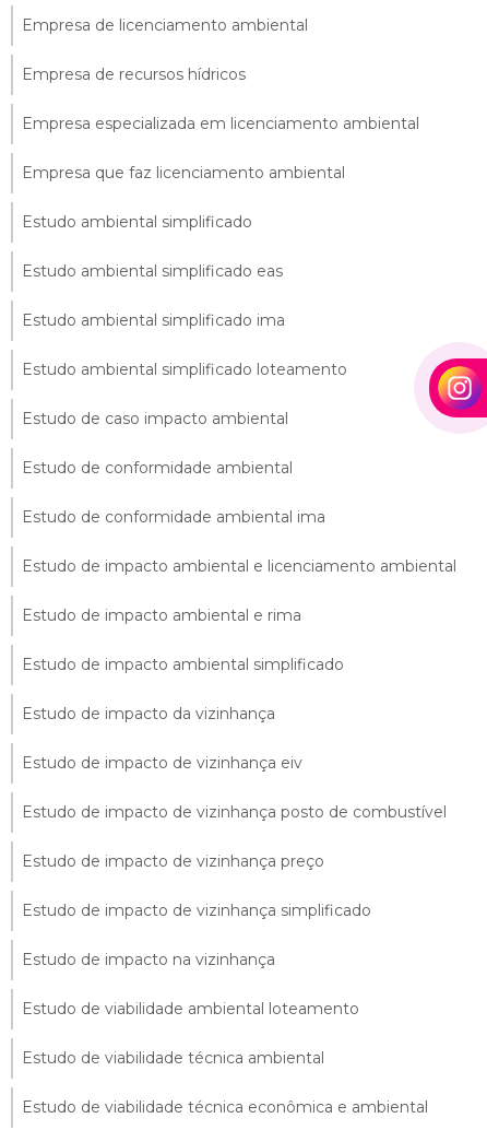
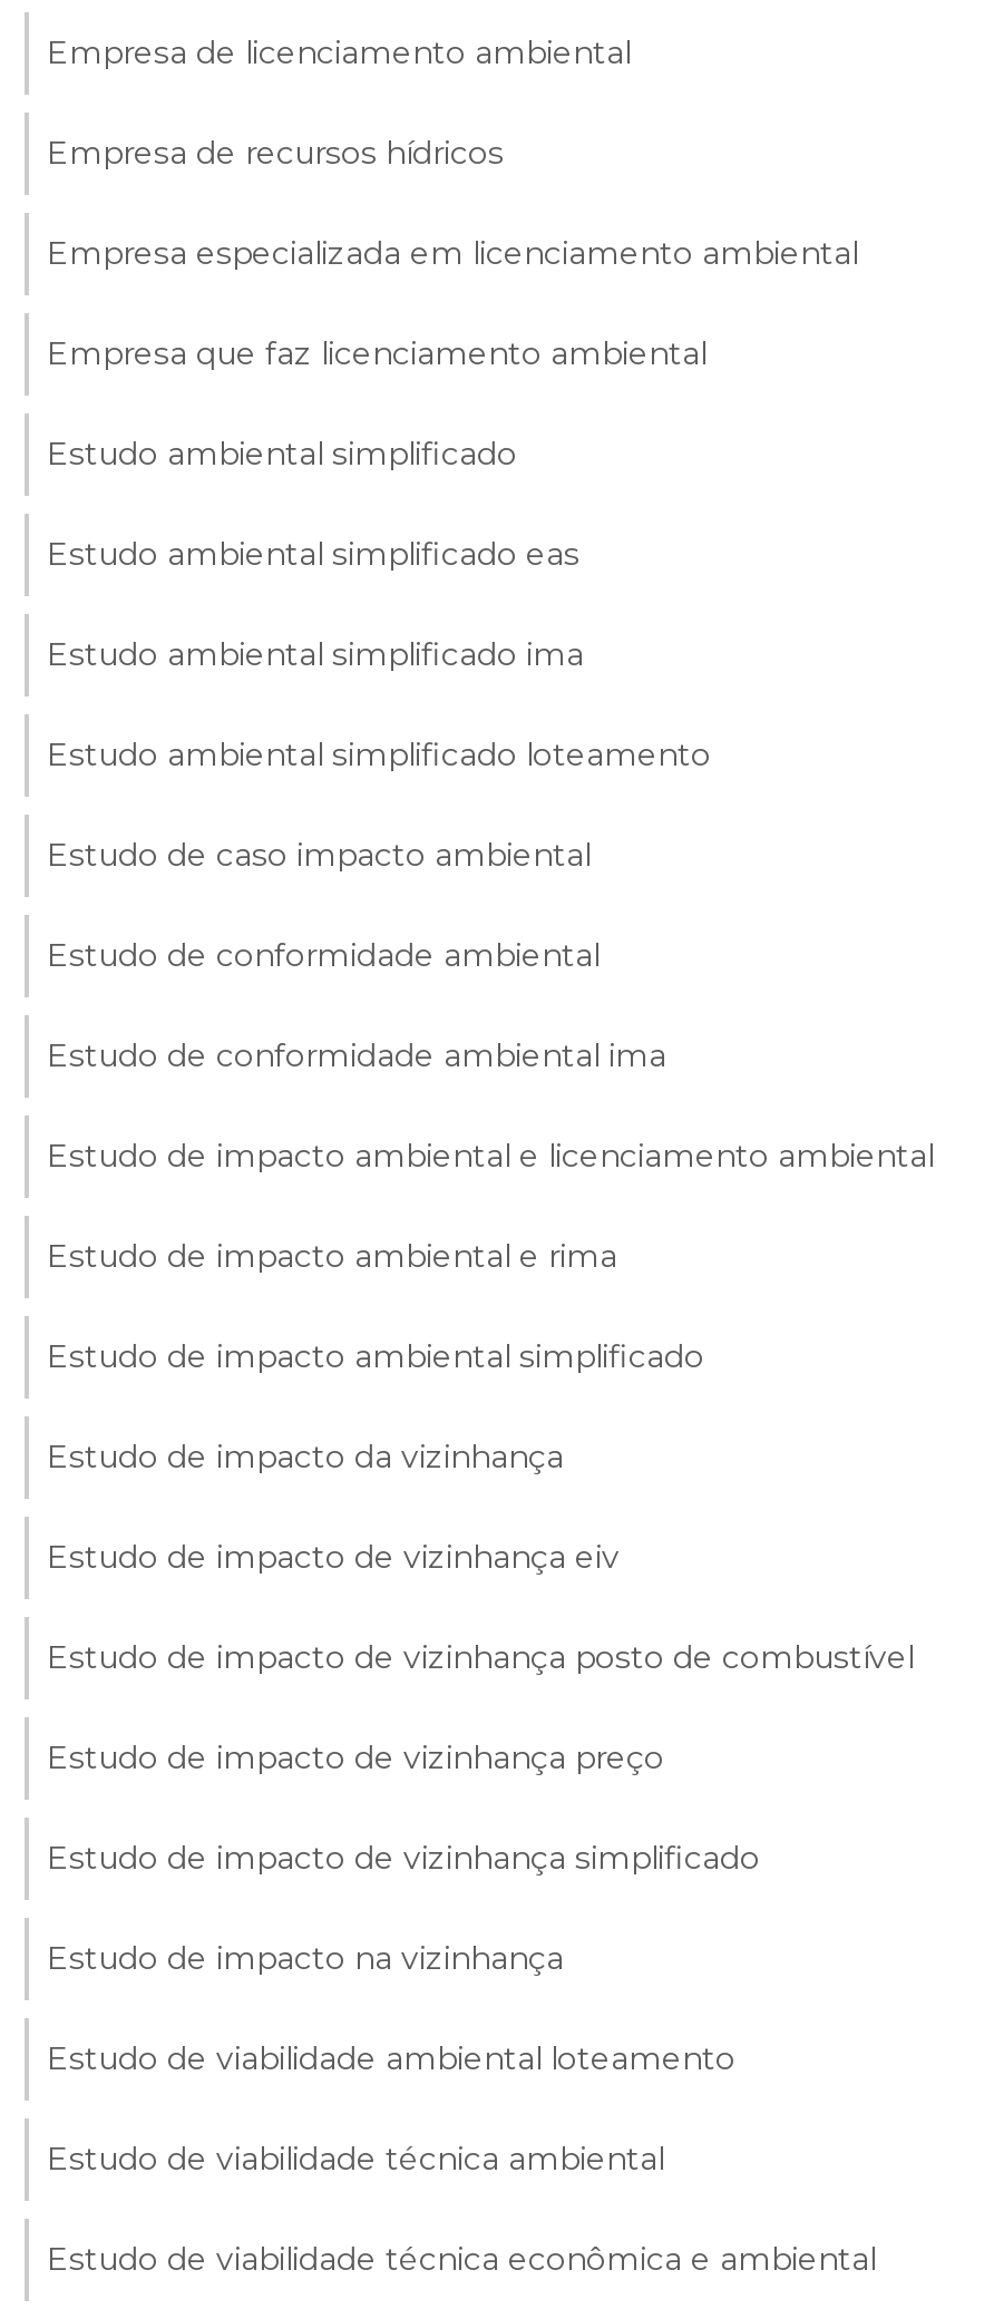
[414,342,484,434] [image] -> none

